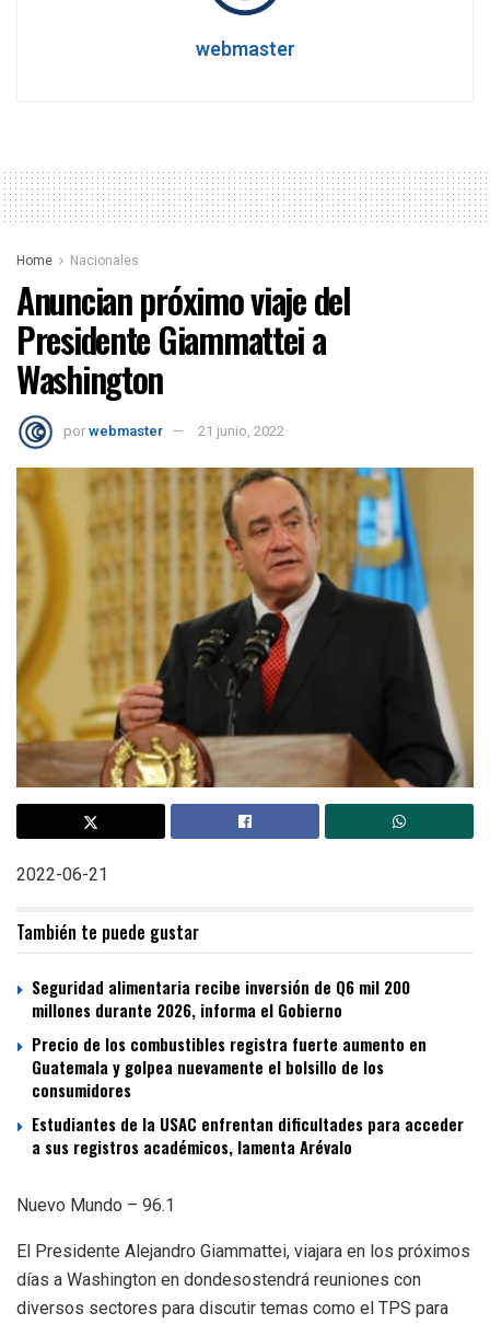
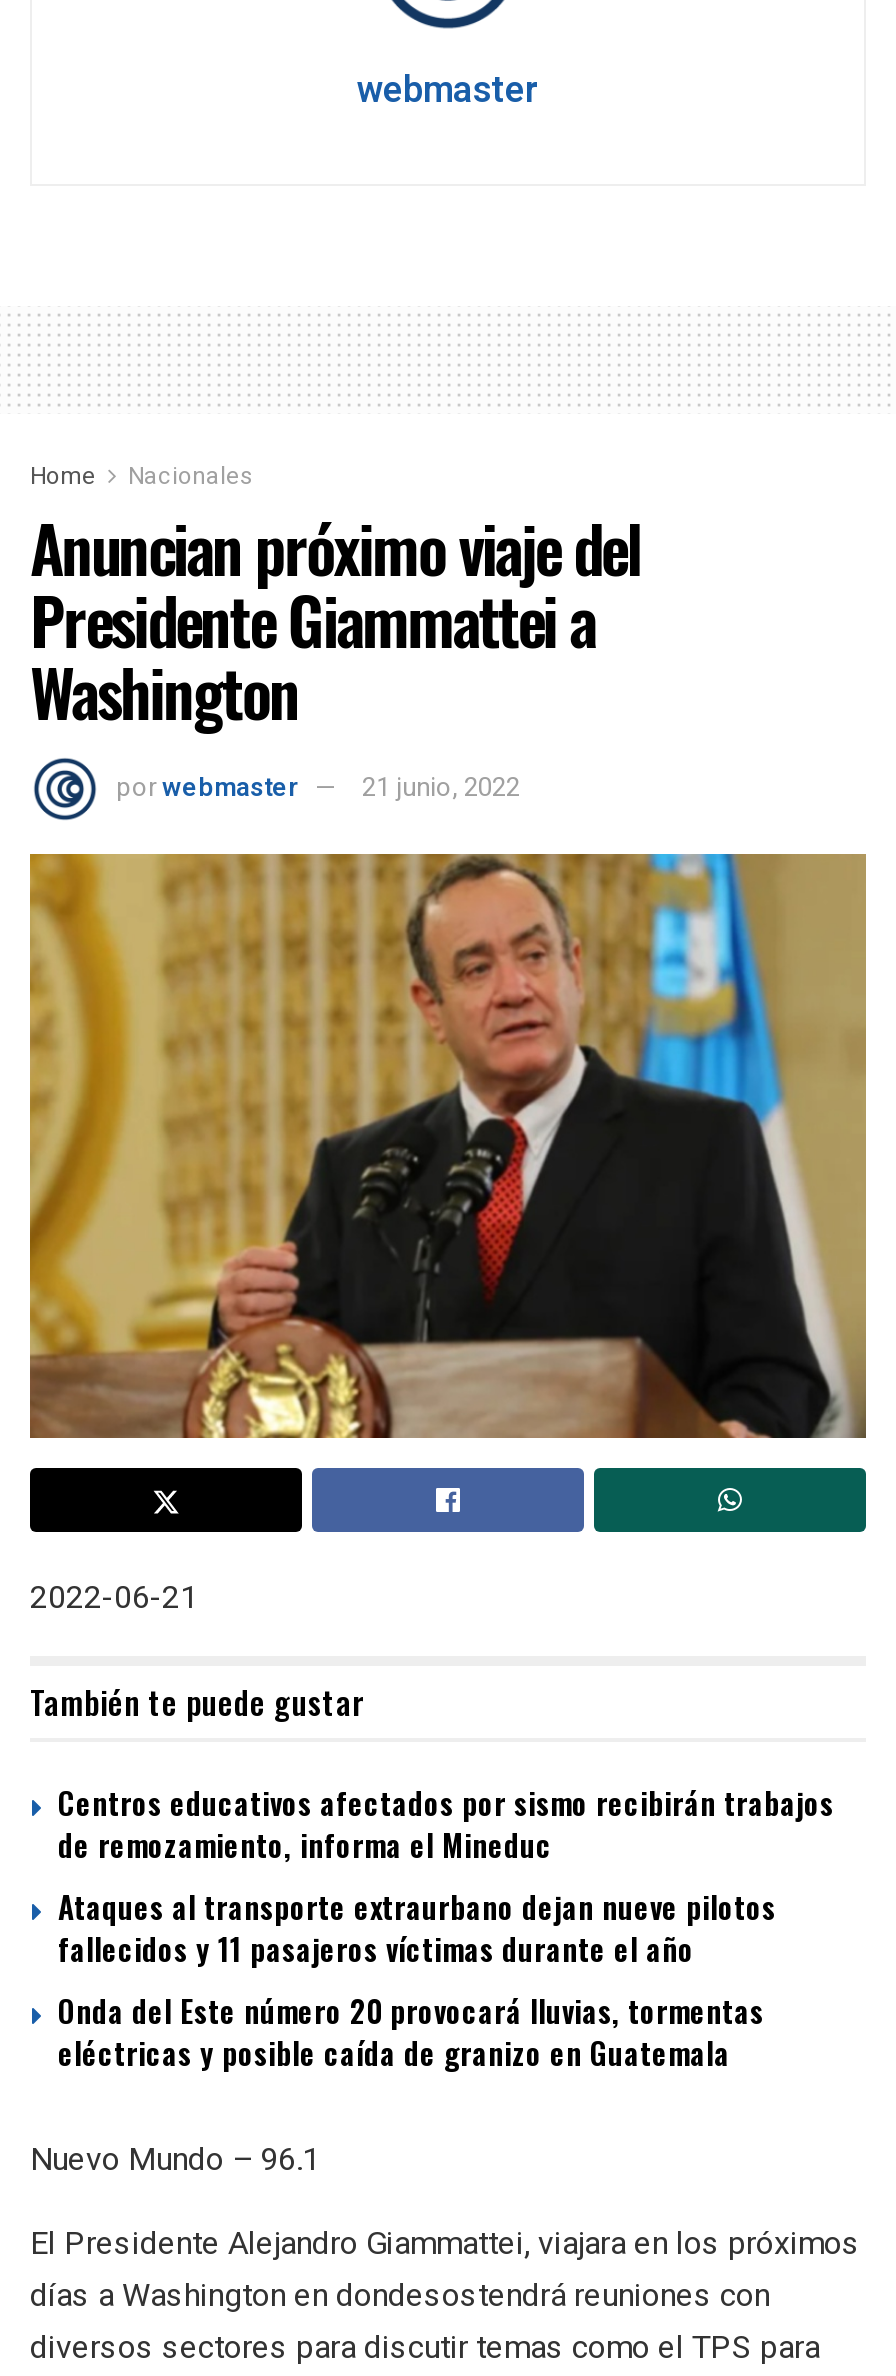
[32,975,464,1159] Seguridad alimentaria recibe inversión de Q6 mil 200 | millones durante 2026, informa el Gobierno | Precio de los combustibles registra fuerte aumento en | Guatemala y golpea nuevamente el bolsillo de los | consumidores | Estudiantes de la USAC enfrentan dificultades para acceder | a sus registros académicos, lamenta Arévalo -> [58,1781,834,2075] Centros educativos afectados por sismo recibirán trabajos | de remozamiento, informa el Mineduc | Ataques al transporte extraurbano dejan nueve pilotos | fallecidos y 11 pasajeros víctimas durante el año | Onda del Este número 20 provocará lluvias, tormentas | eléctricas y posible caída de granizo en Guatemala

